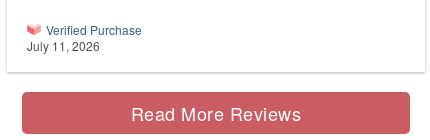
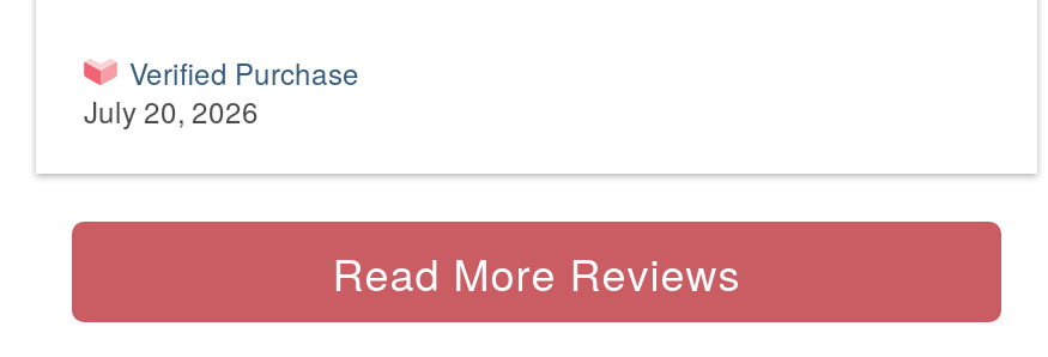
[27,37,100,54] July 11, 2026 -> [84,90,259,131] July 20, 2026

